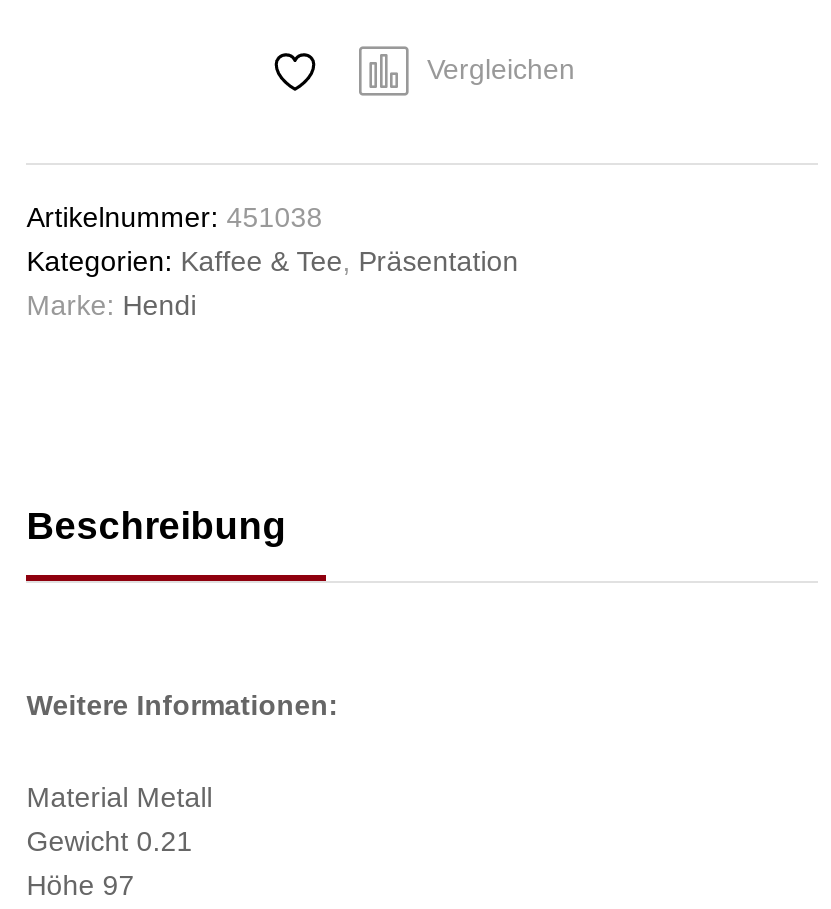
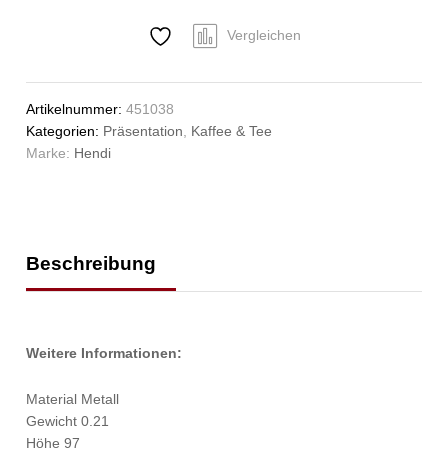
[26,245,518,277] Kategorien: Kaffee & Tee, Präsentation -> [26,123,272,139] Kategorien: Präsentation, Kaffee & Tee

